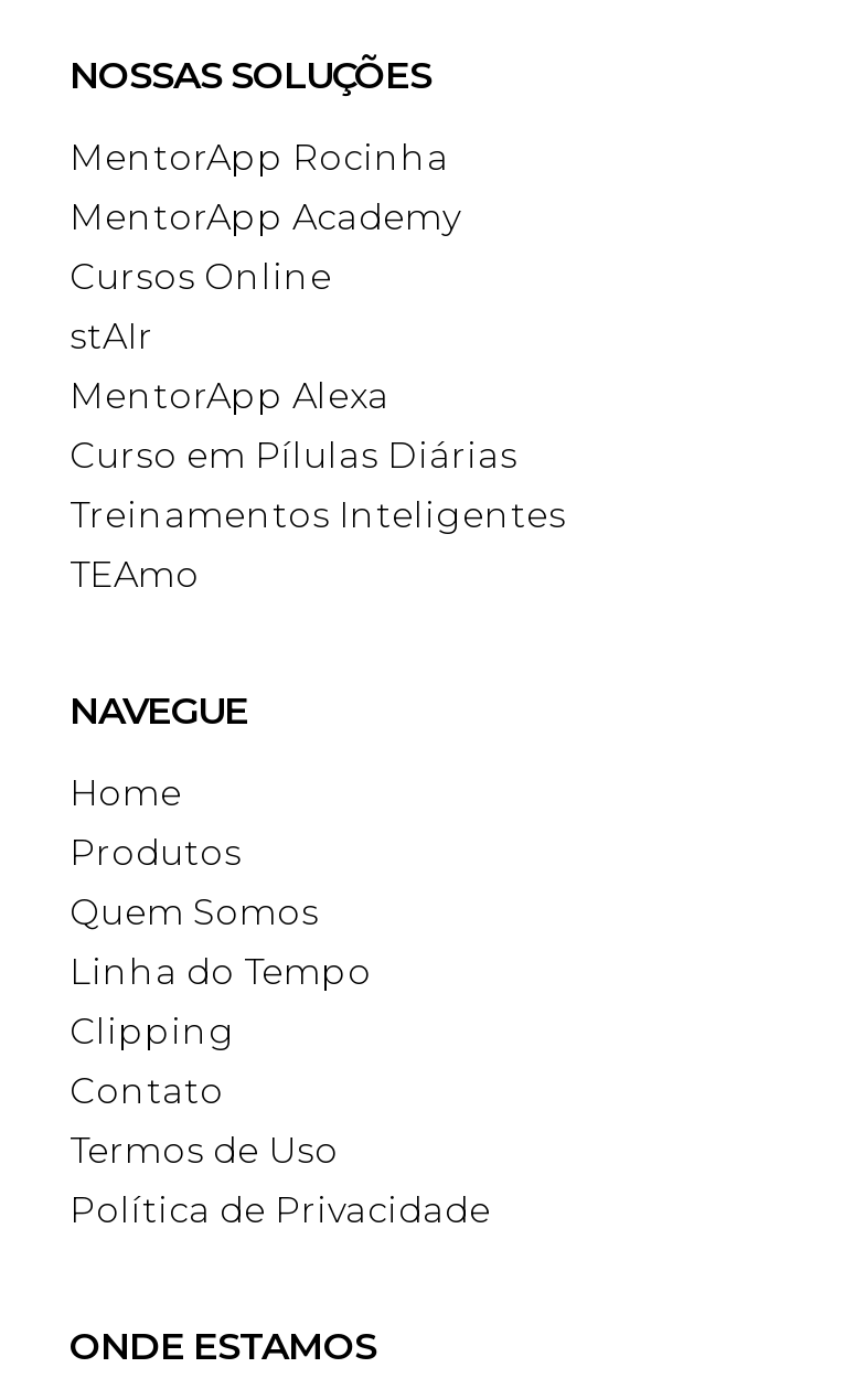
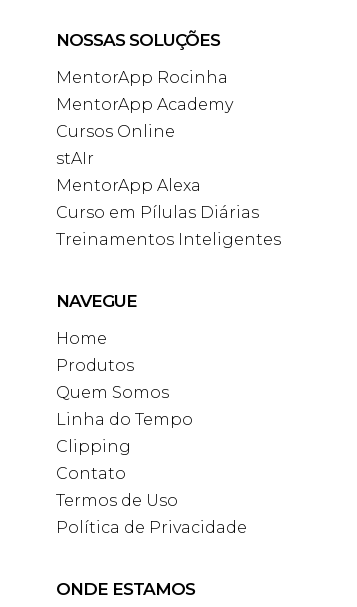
[70,554,200,596] TEAmo -> none

